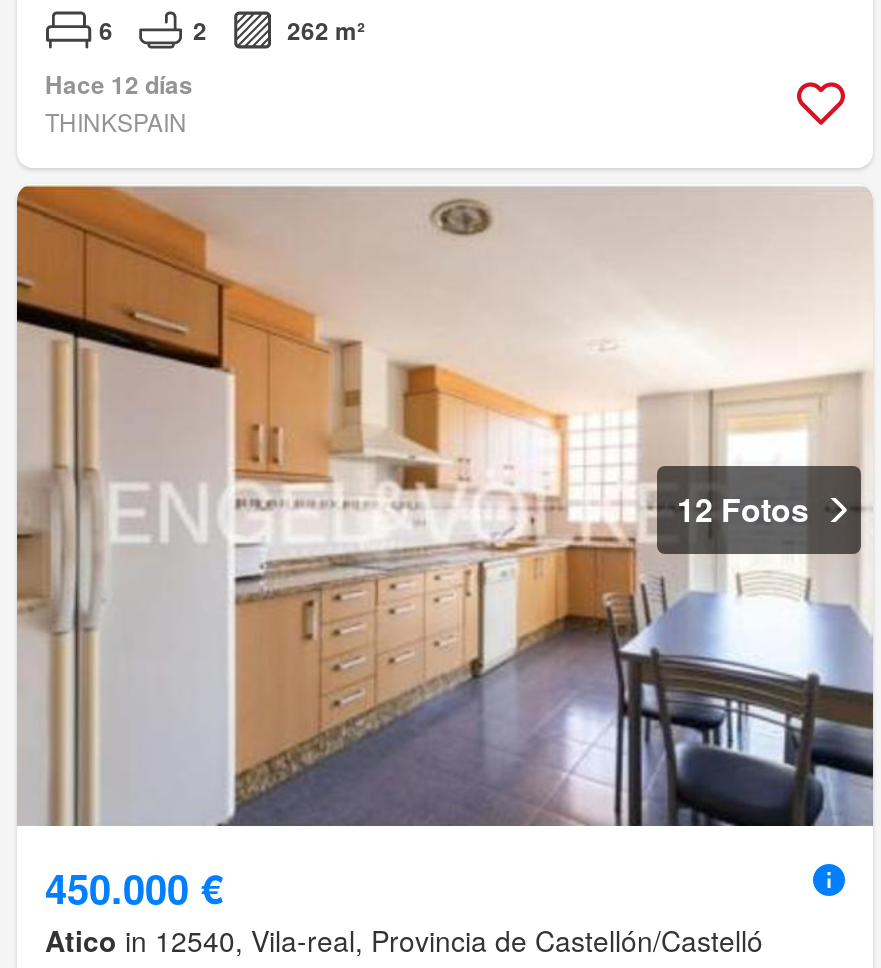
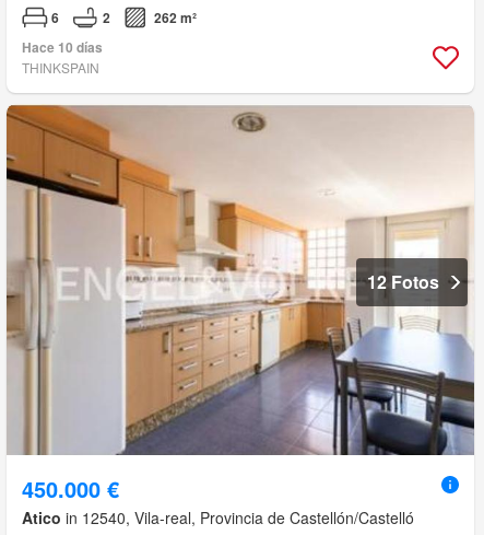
[45,66,193,102] Hace 12 días -> [22,37,103,57] Hace 10 días

